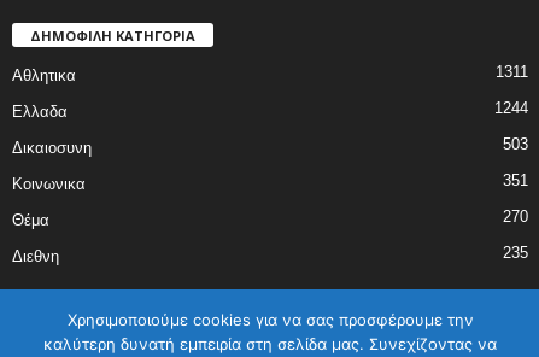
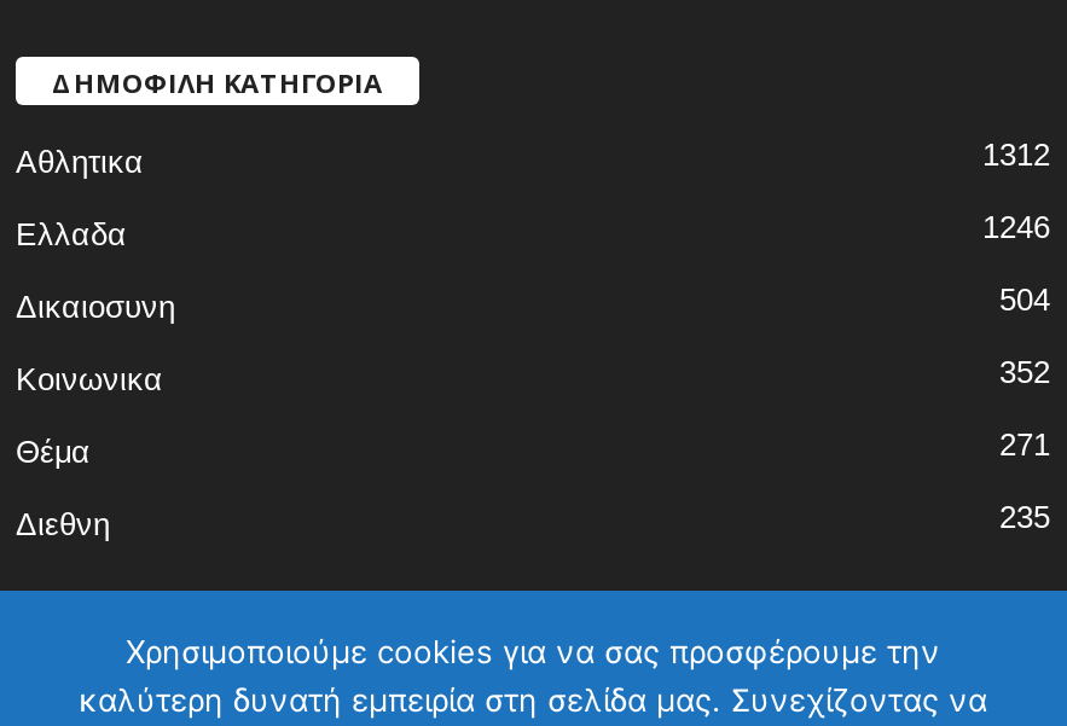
[496,62,528,80] 1311 -> [982,135,1050,172] 1312
[494,98,528,116] 1244 -> [982,208,1050,244] 1246
[503,134,528,153] 503 -> [999,280,1050,316] 504
[503,171,528,189] 351 -> [999,353,1050,389] 352
[503,207,528,225] 270 -> [999,425,1050,461] 271

